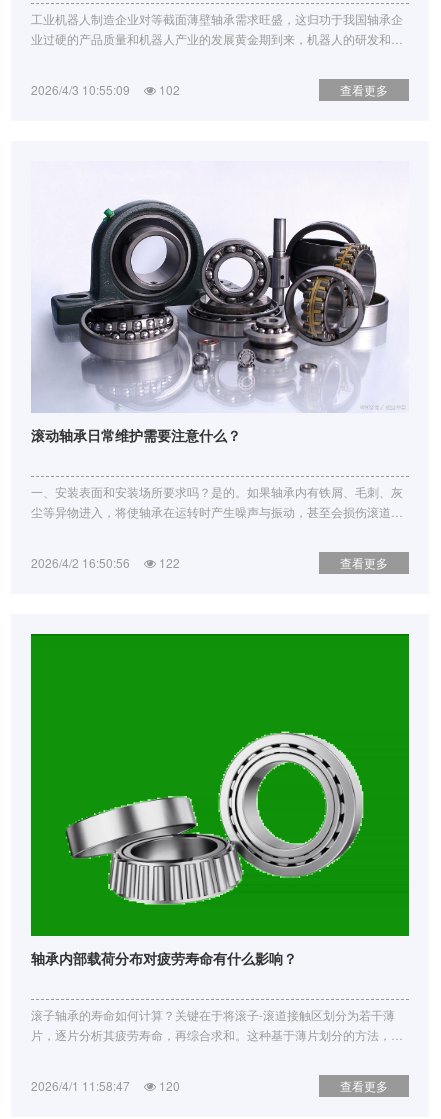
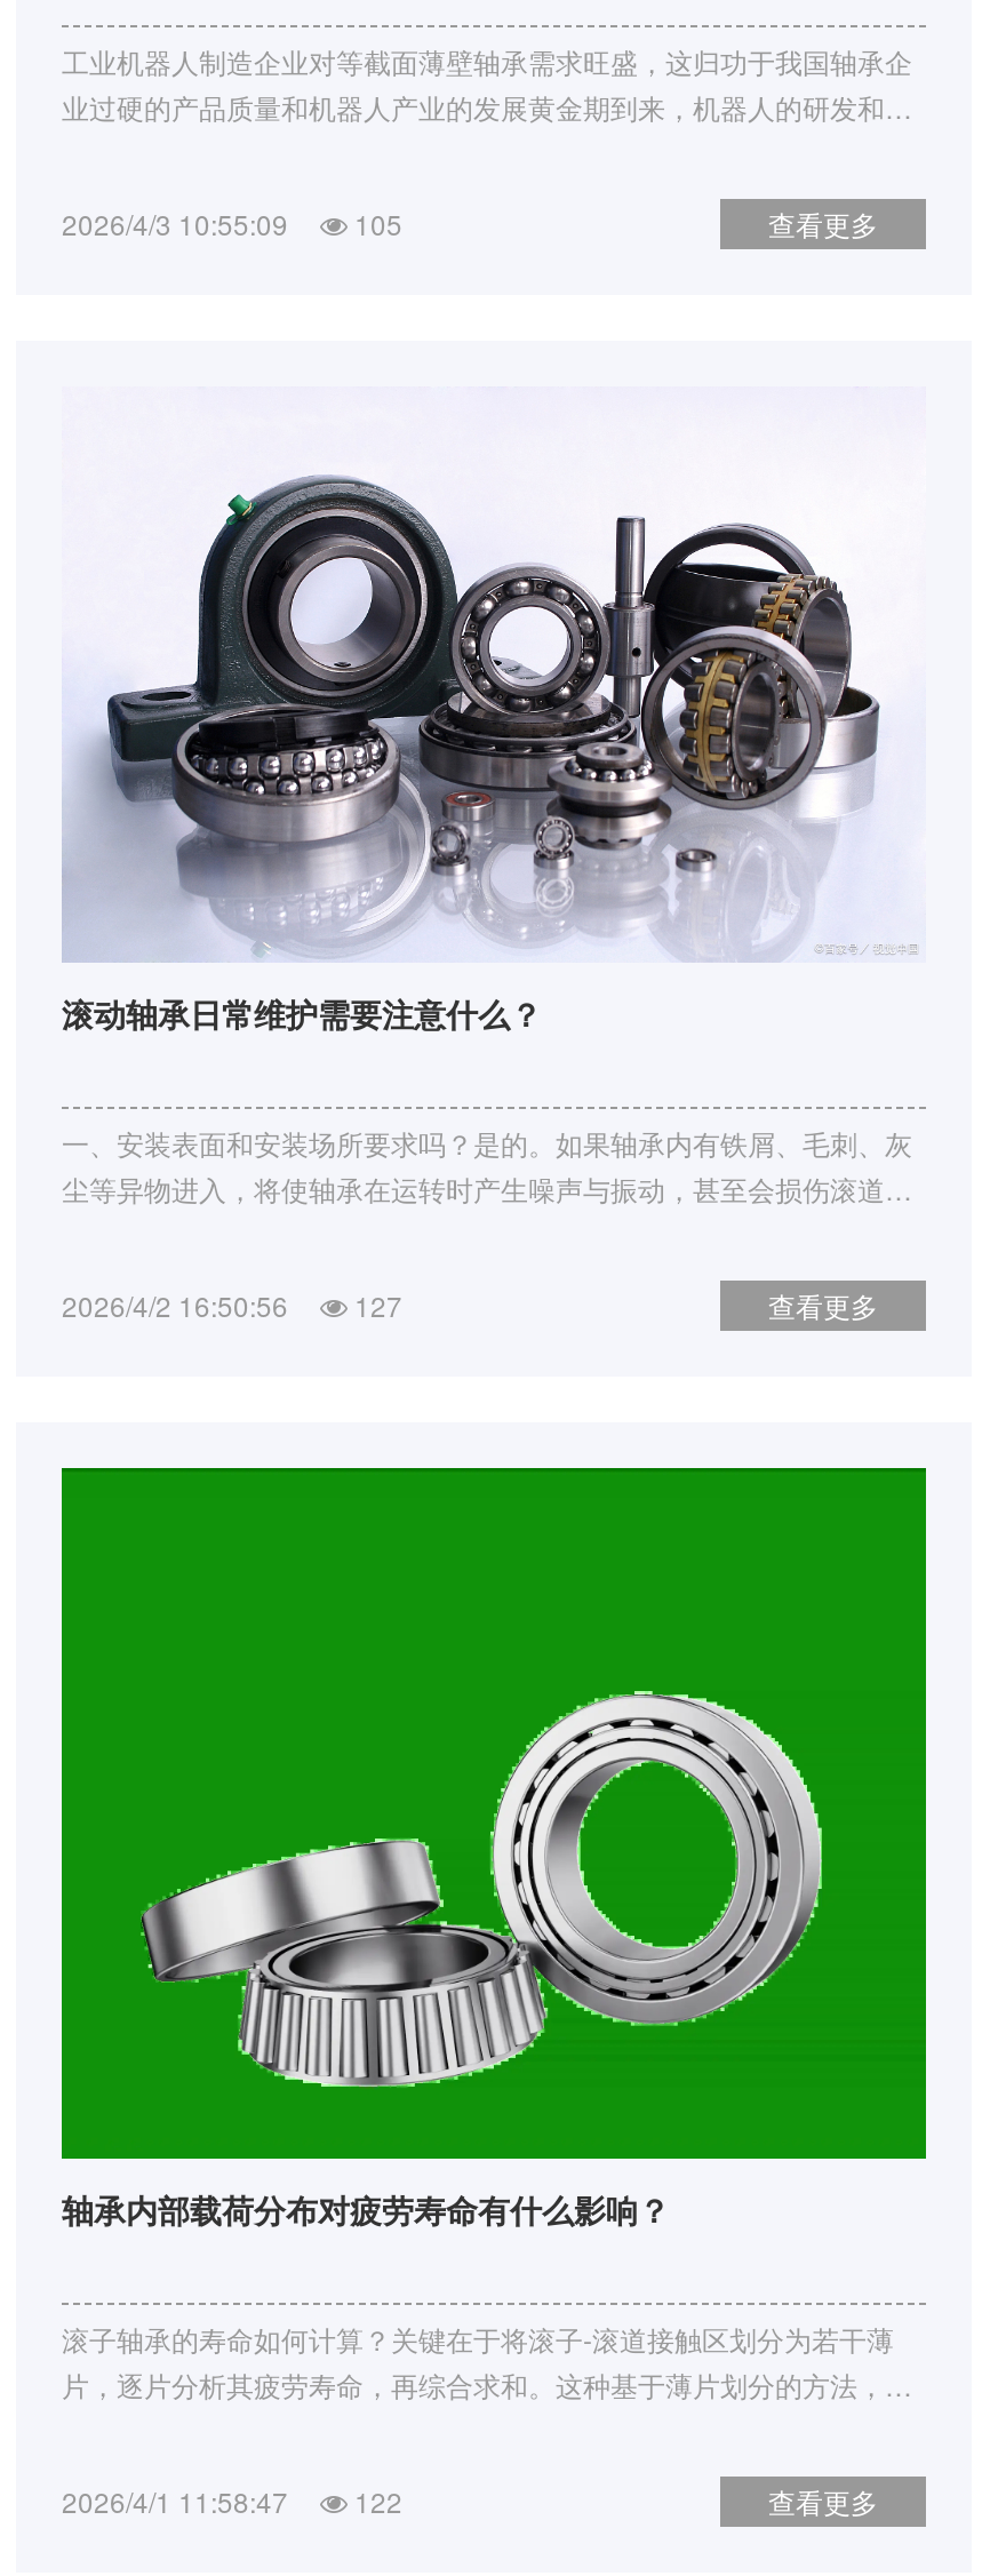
[31,81,180,98] 2026/4/3 10:55:09 102 -> [62,203,402,242] 2026/4/3 10:55:09 105
[31,554,180,571] 2026/4/2 16:50:56 122 -> [62,1285,402,1324] 2026/4/2 16:50:56 127
[31,1077,180,1094] 2026/4/1 11:58:47 120 -> [62,2482,402,2521] 2026/4/1 11:58:47 122

